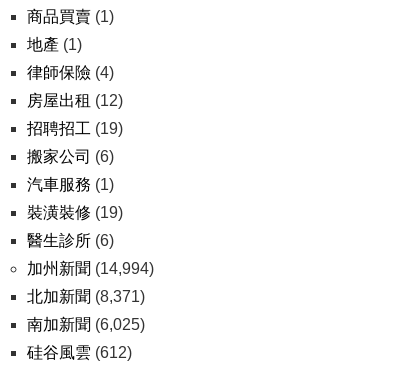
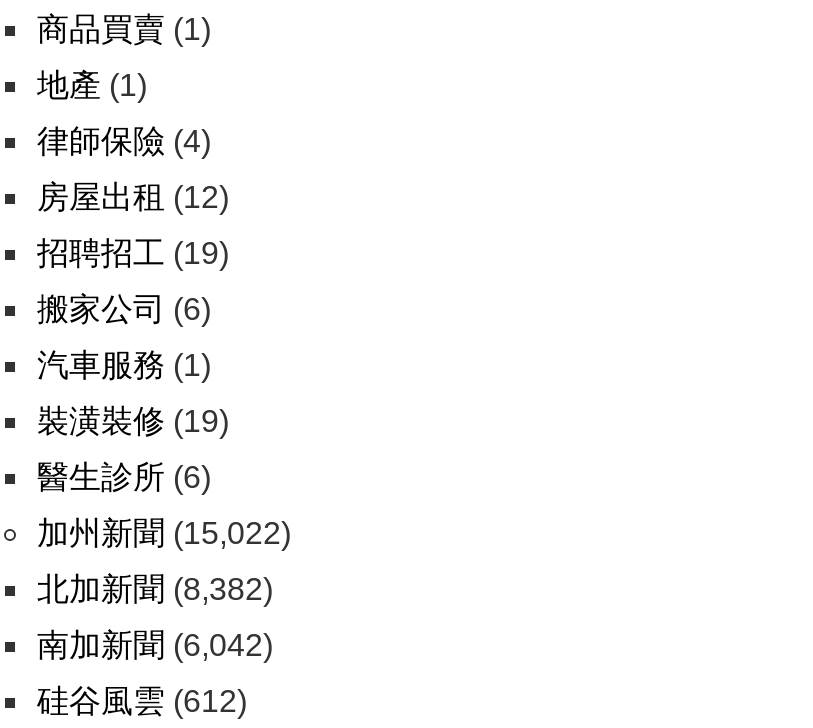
[27,260,154,277] 加州新聞(14,994) -> [37,516,291,550] 加州新聞(15,022)
[27,288,145,305] 北加新聞(8,371) -> [37,572,273,606] 北加新聞(8,382)
[27,316,145,333] 南加新聞(6,025) -> [37,628,273,662] 南加新聞(6,042)

